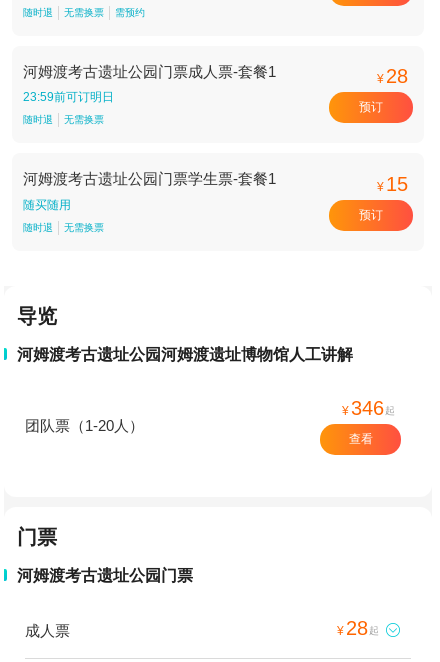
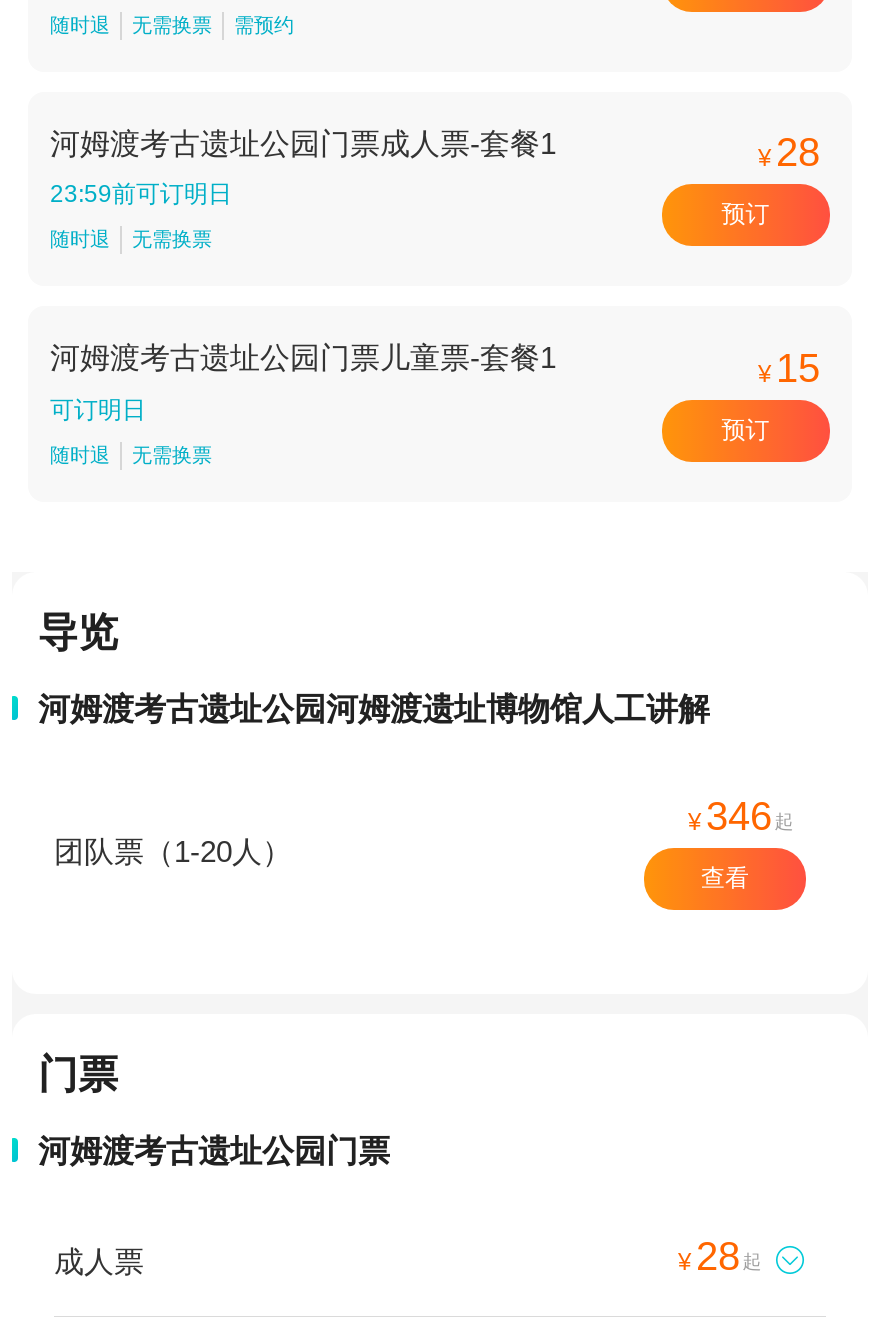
[23,170,276,187] 河姆渡考古遗址公园门票学生票-套餐1 -> [50,341,556,375] 河姆渡考古遗址公园门票儿童票-套餐1
[23,198,71,212] 随买随用 -> [50,396,146,424] 可订明日

